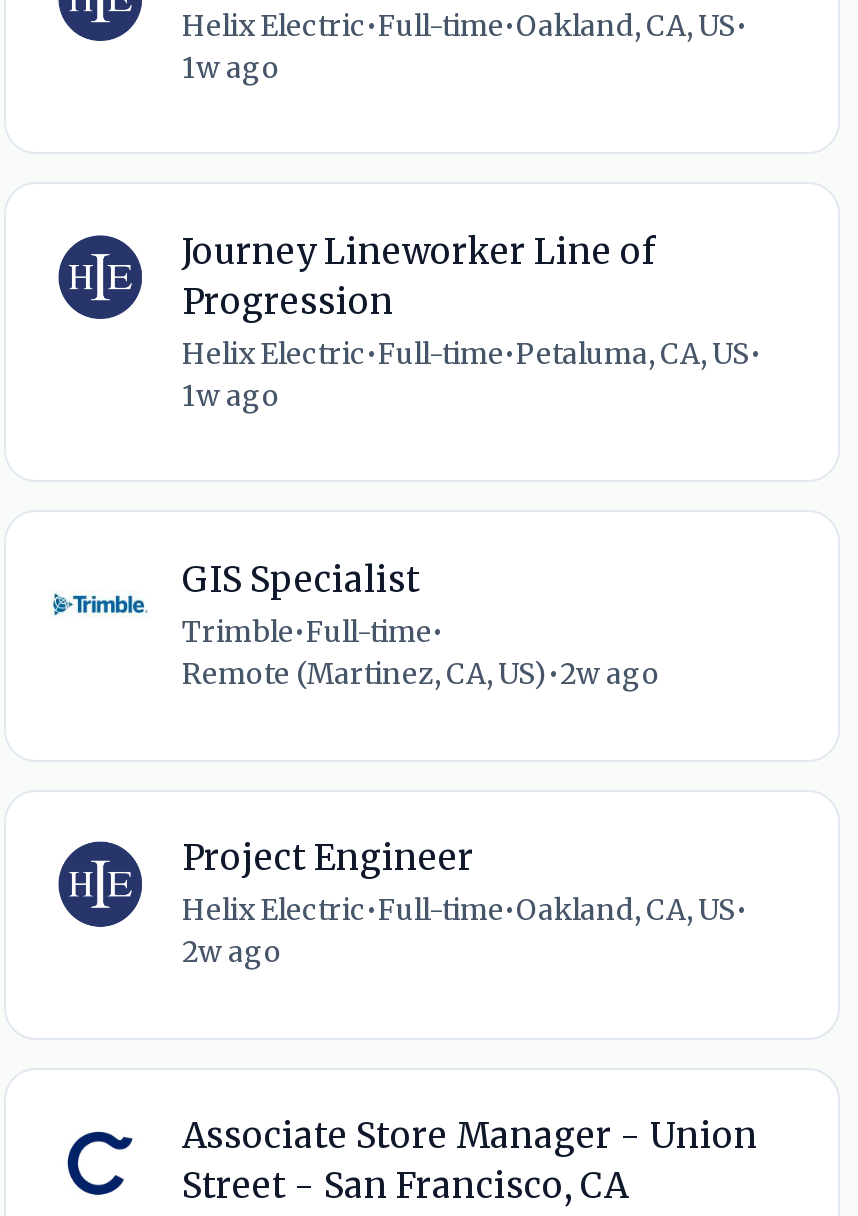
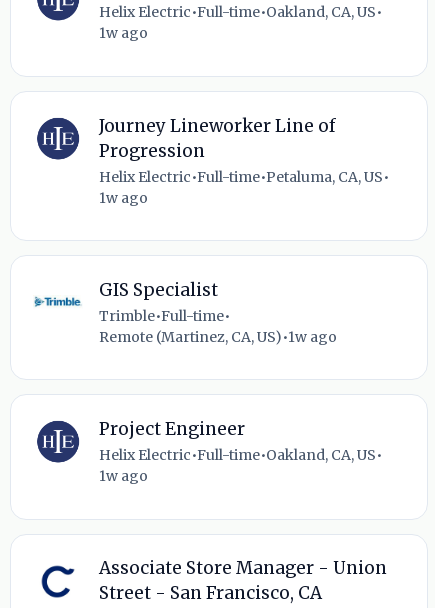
[182,656,660,692] Remote (Martinez, CA, US) •2w ago -> [99,328,337,346] Remote (Martinez, CA, US) •1w ago
[182,934,282,970] 2w ago -> [99,467,148,485] 1w ago

